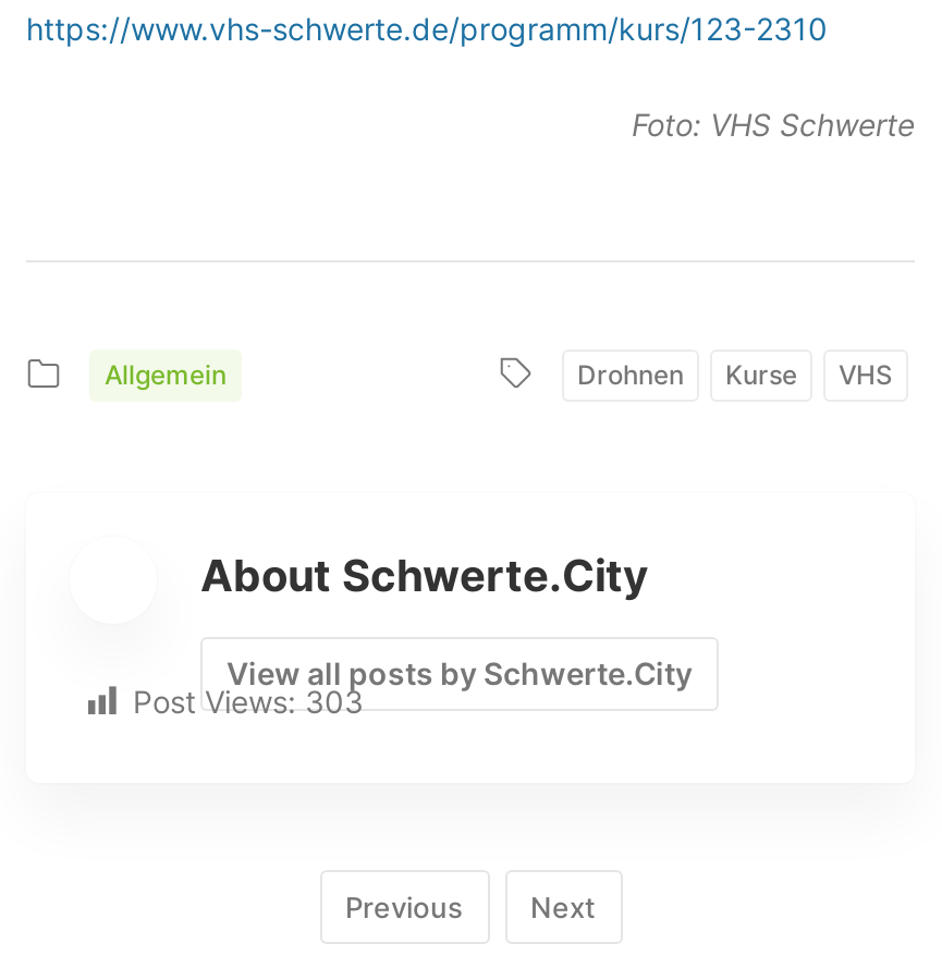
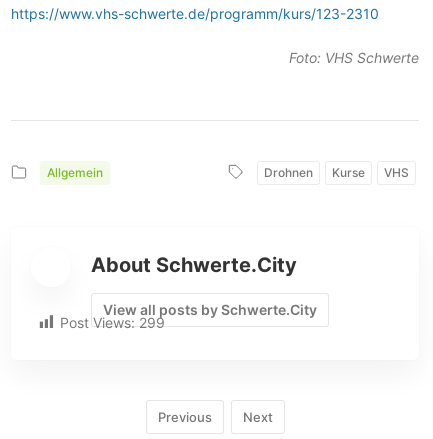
[133,683,364,720] Post Views: 303 -> [60,314,165,331] Post Views: 299

